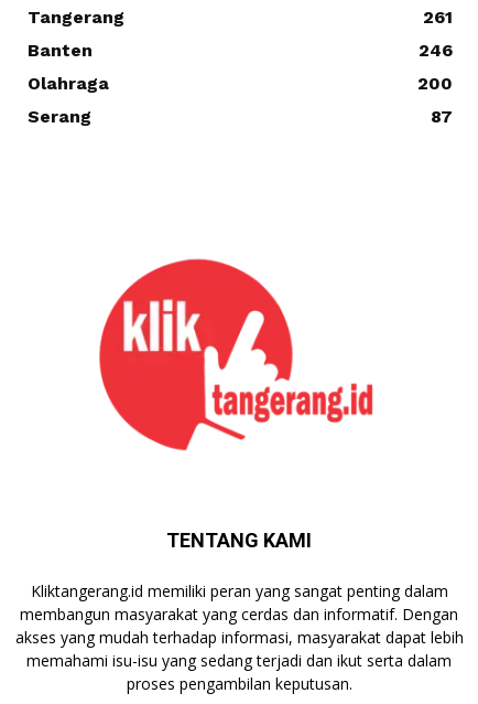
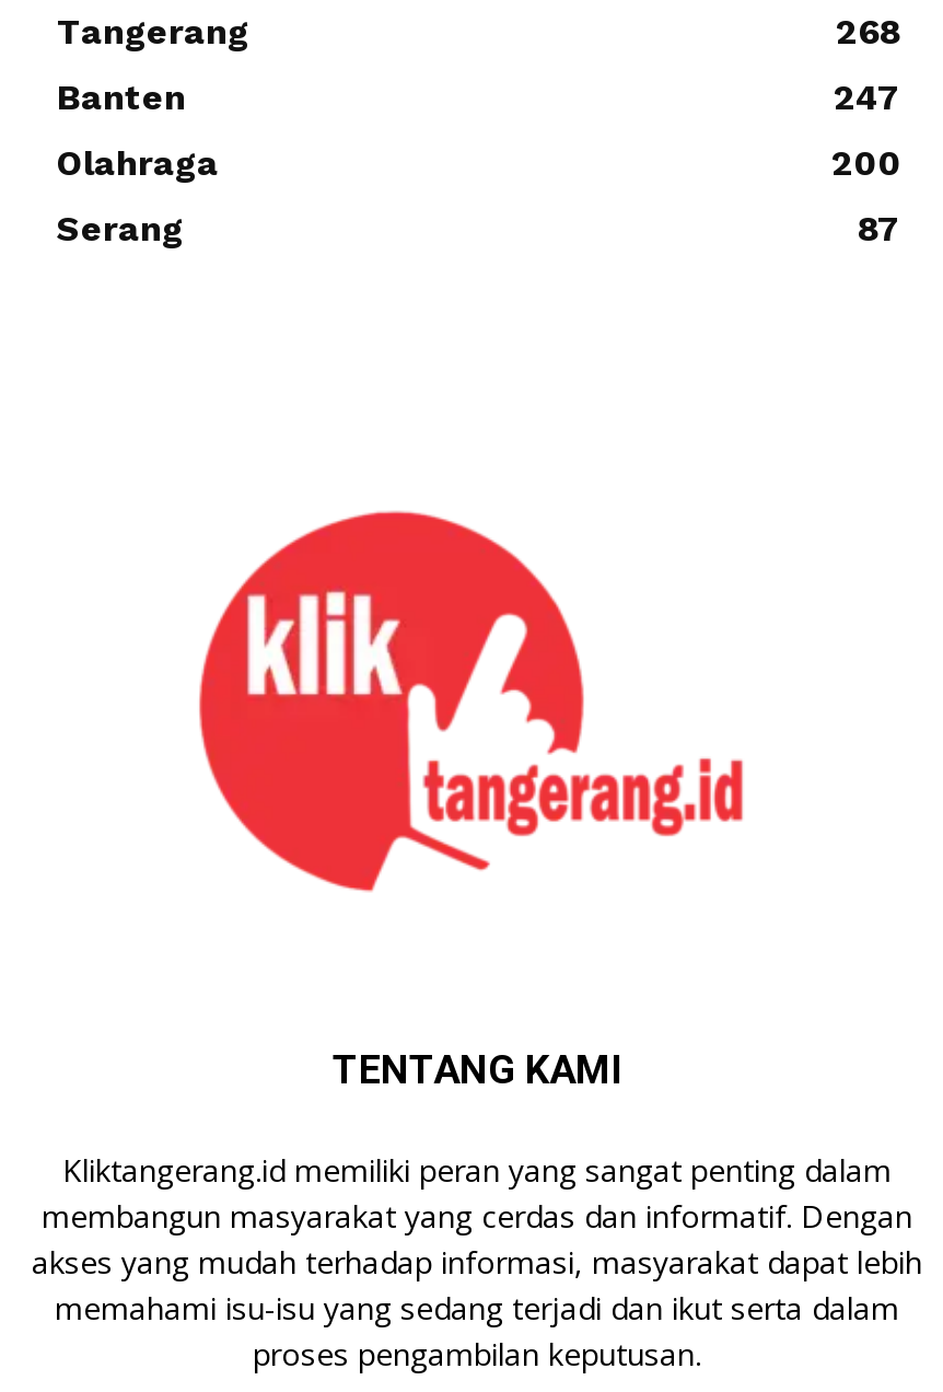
[423,7,453,28] 261 -> [836,11,901,53] 268
[419,40,453,61] 246 -> [834,77,901,118] 247

